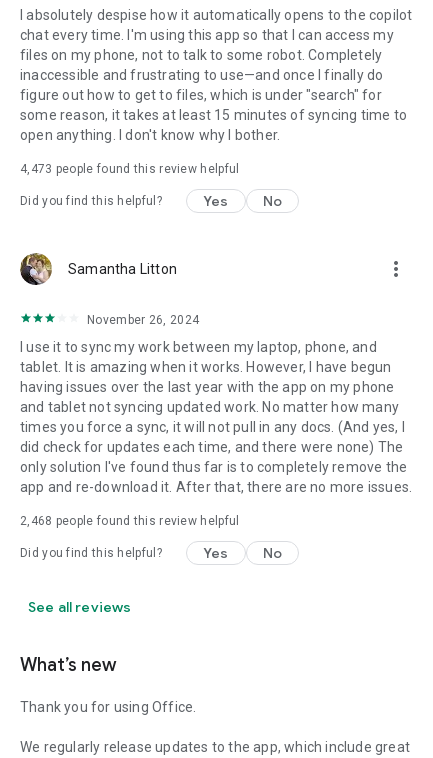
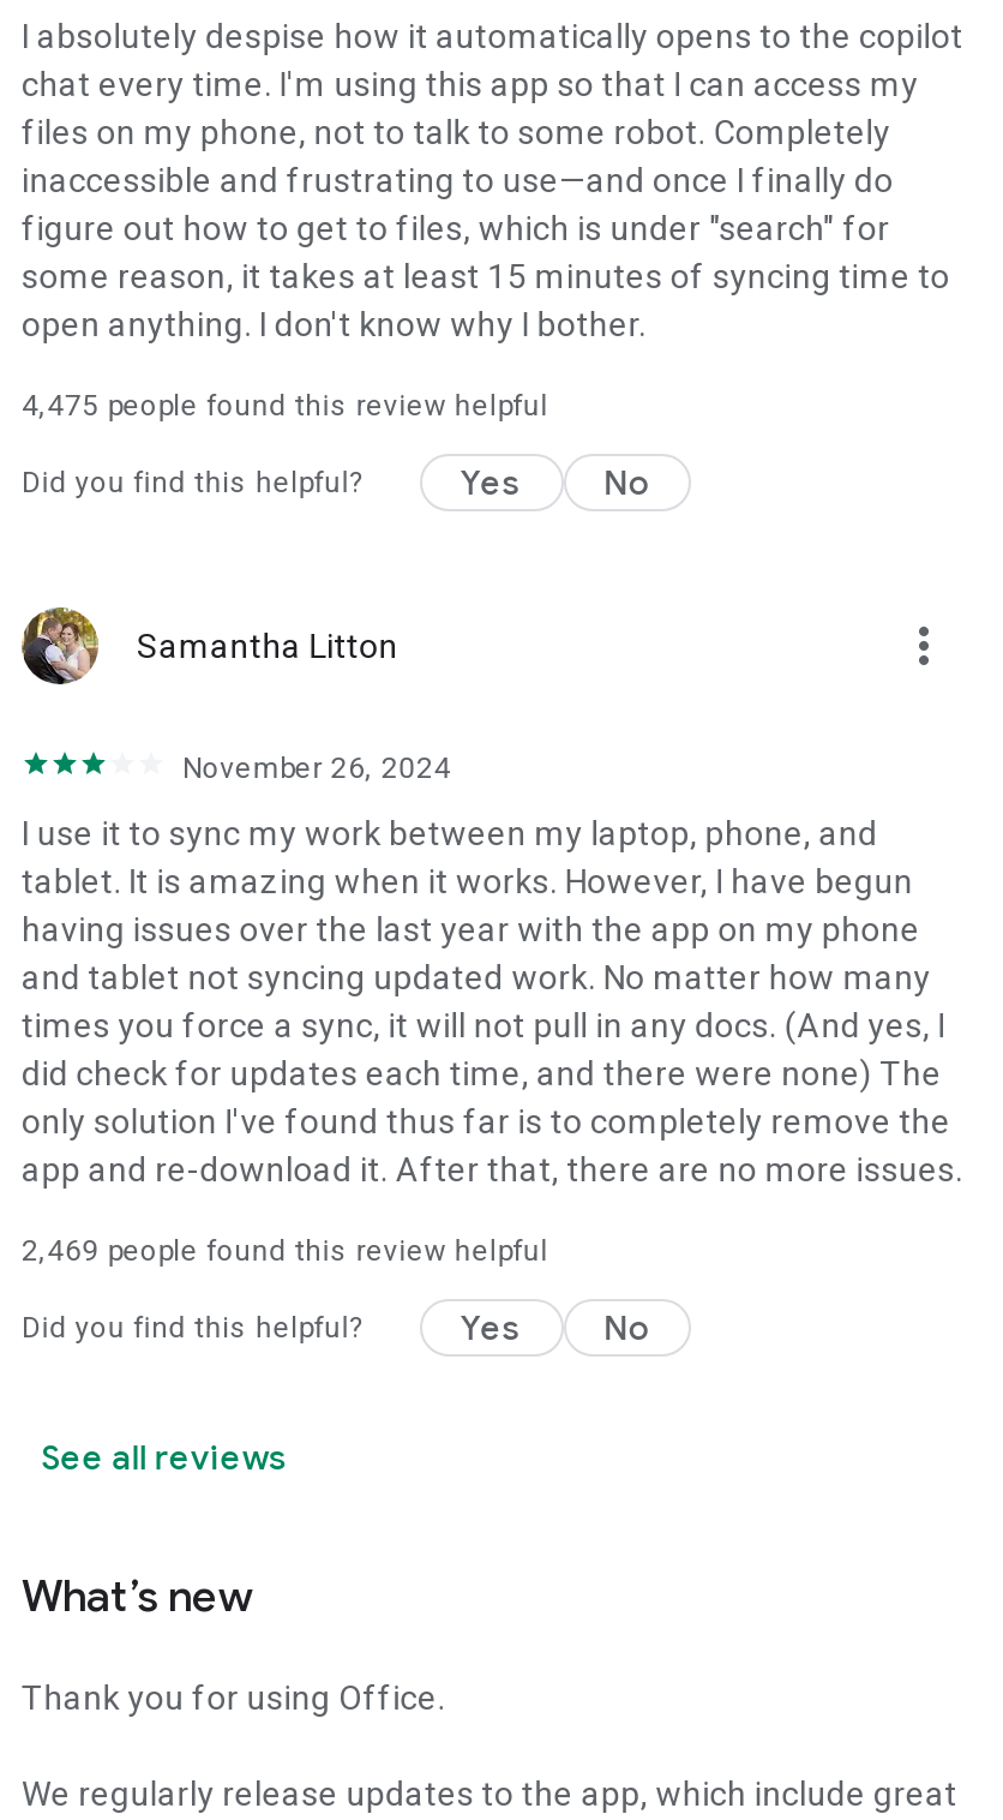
[20,162,239,176] 4,473 people found this review helpful -> [22,389,548,423] 4,475 people found this review helpful
[20,514,239,528] 2,468 people found this review helpful -> [22,1234,548,1268] 2,469 people found this review helpful

